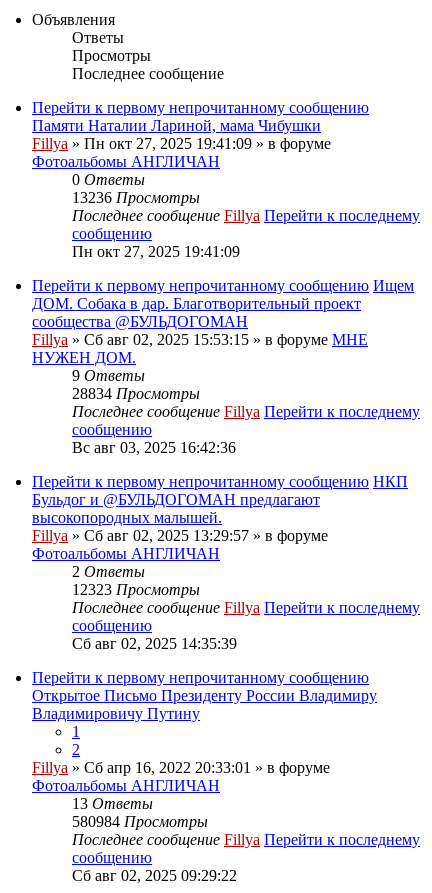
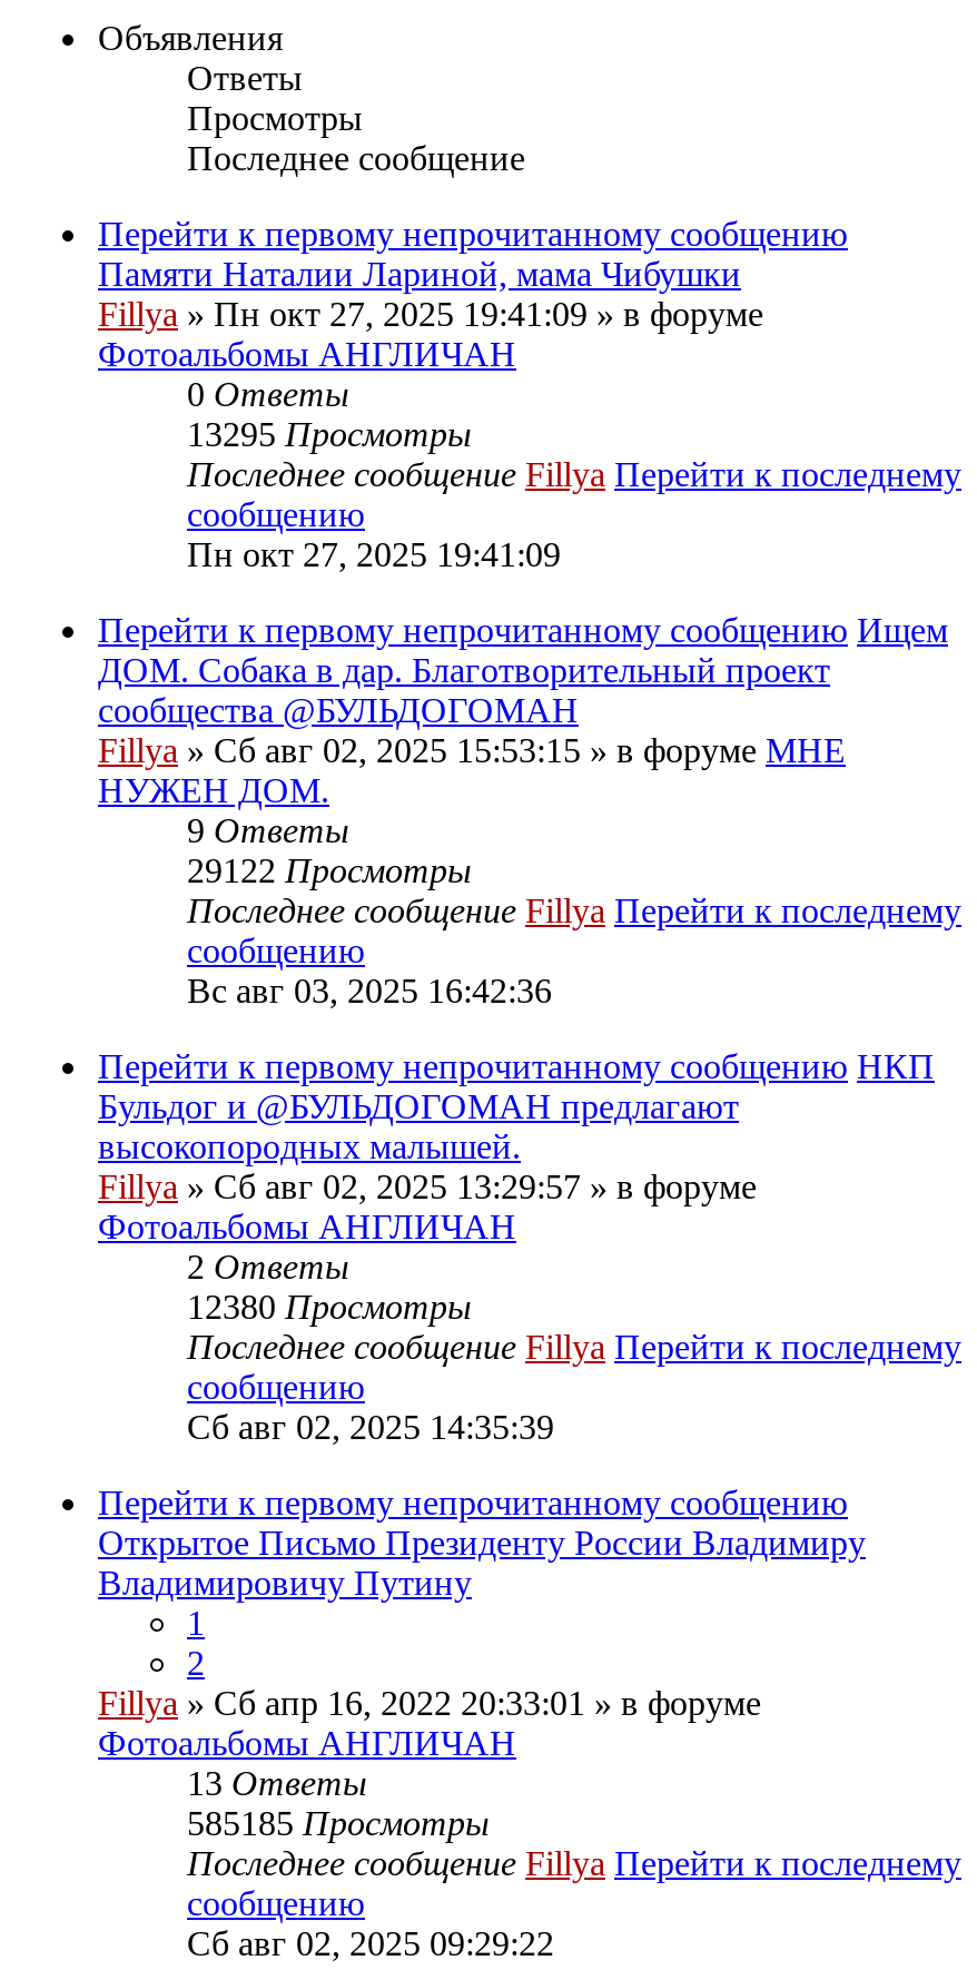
[72,189,200,206] 13236 Просмотры -> [187,415,472,453] 13295 Просмотры
[72,385,200,402] 28834 Просмотры -> [187,851,472,889] 29122 Просмотры
[72,581,200,598] 12323 Просмотры -> [187,1288,472,1325] 12380 Просмотры
[72,813,208,830] 580984 Просмотры -> [187,1804,490,1842] 585185 Просмотры

